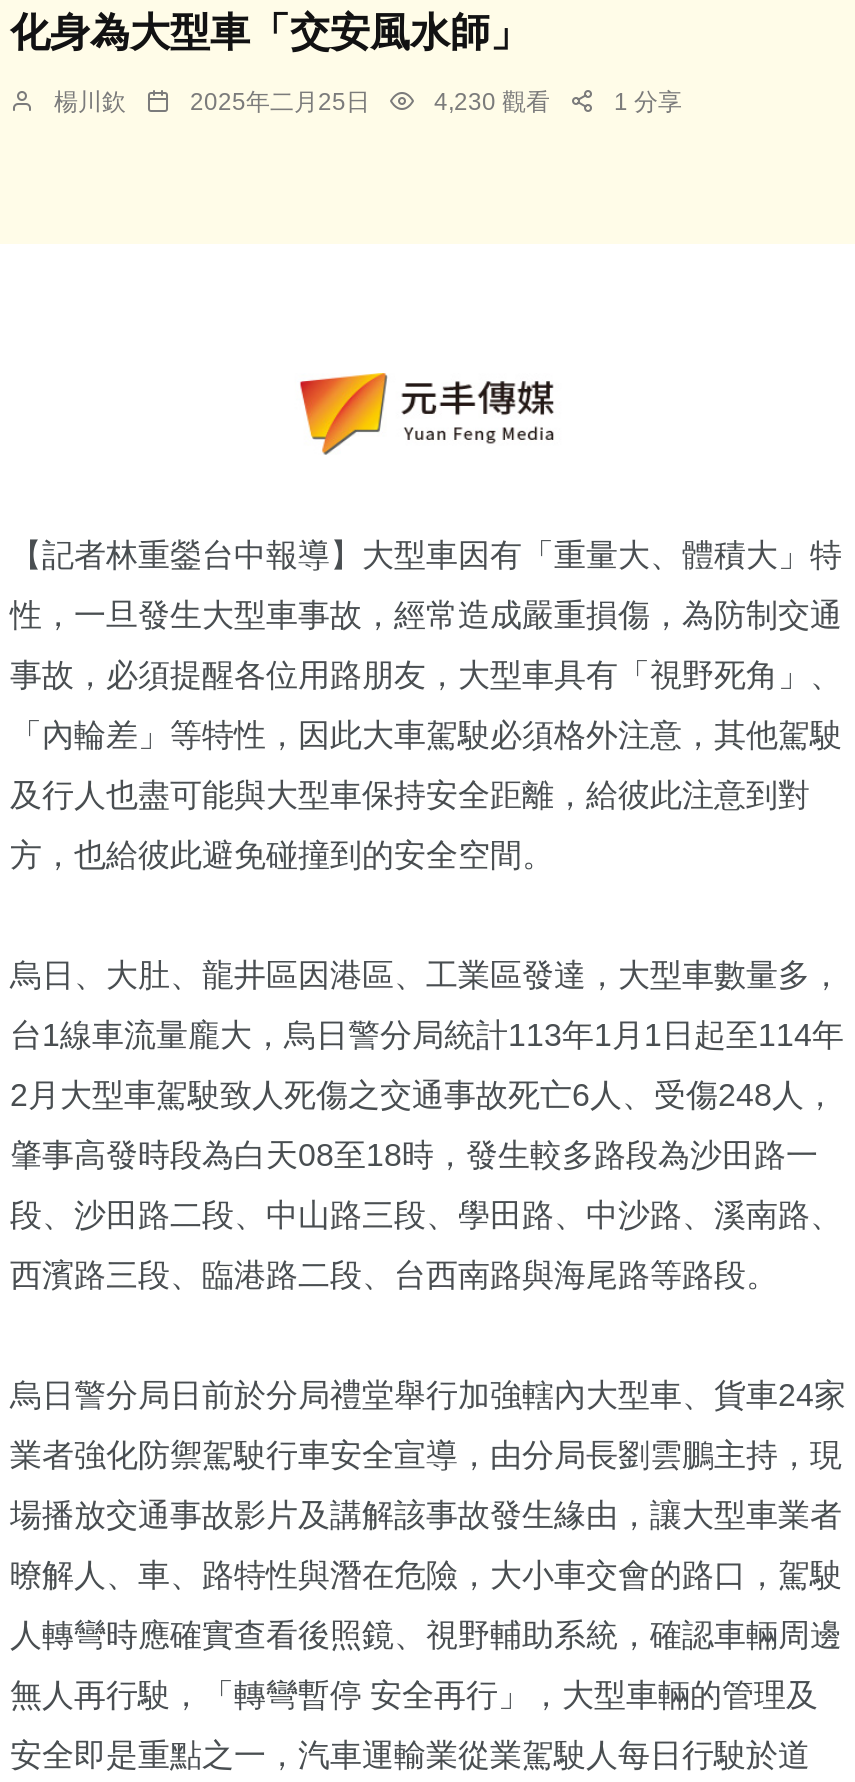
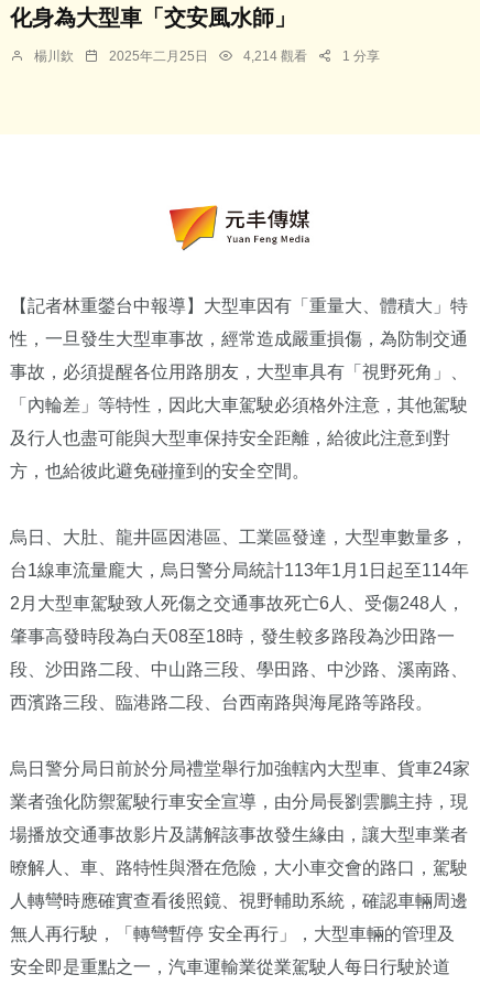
[434,88,550,116] 4,230 觀看 -> [243,48,307,64] 4,214 觀看

